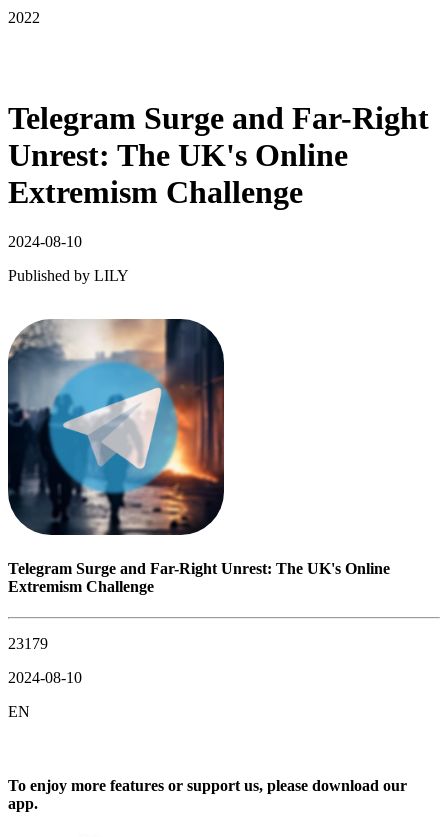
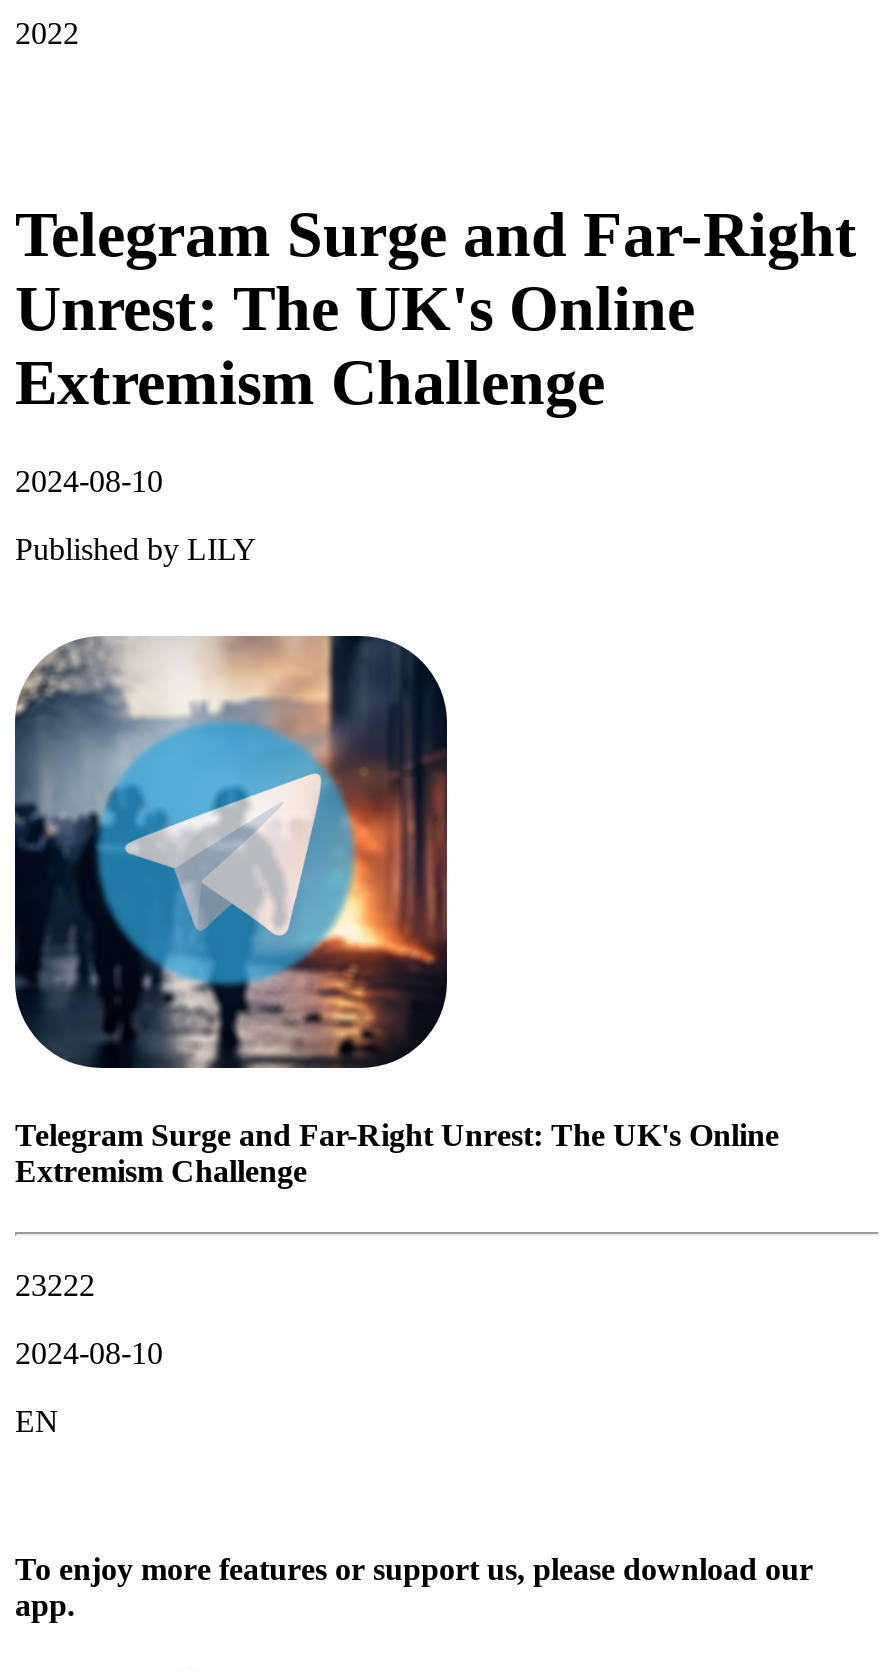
[8,635,48,652] 23179 -> [15,1269,95,1303] 23222

